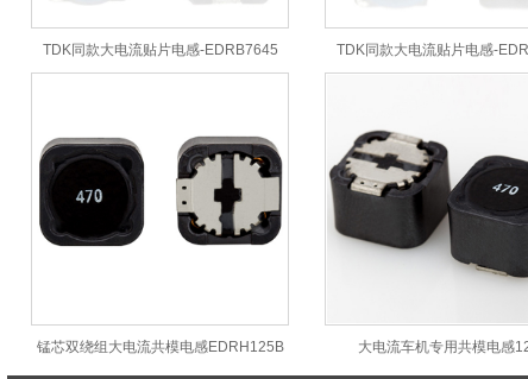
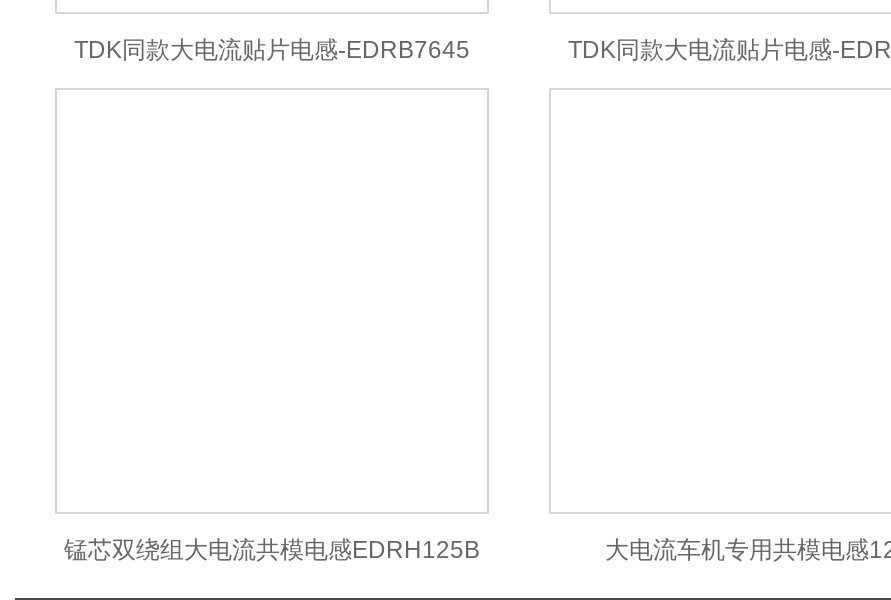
[175,135,283,246] [image] -> none
[328,130,524,295] [image] -> none
[38,137,145,247] [image] -> none

